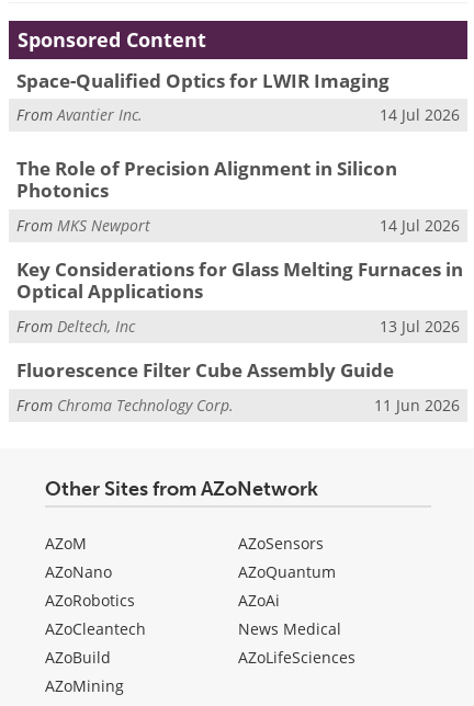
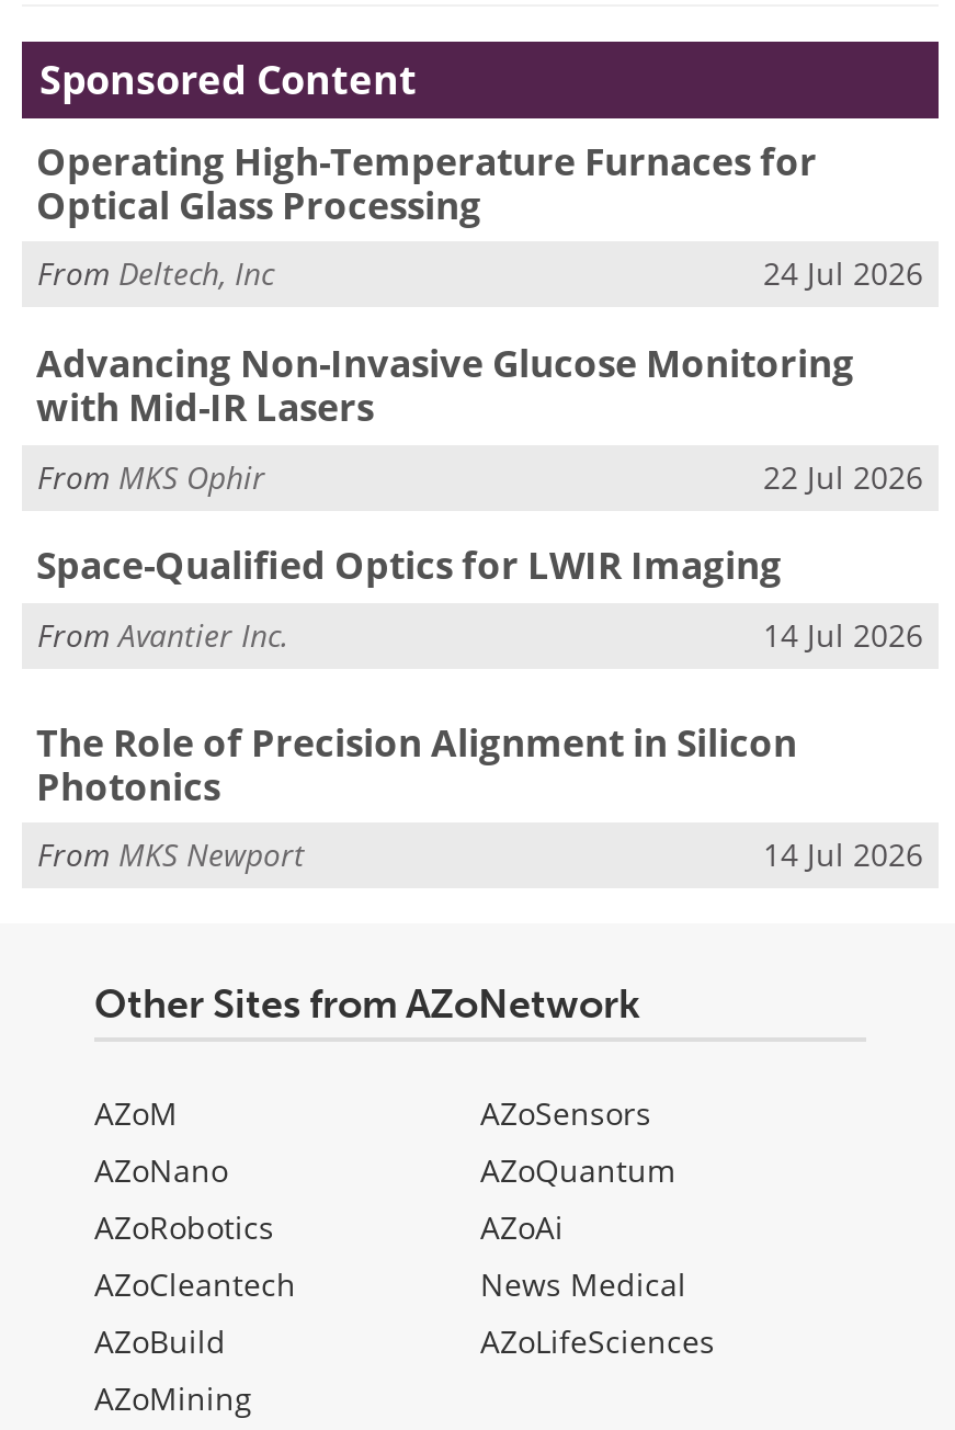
none -> [36,136,923,497] Operating High-Temperature Furnaces for | Optical Glass Processing | 24 Jul 2026 | Advancing Non-Invasive Glucose Monitoring | with Mid-IR Lasers | From MKS Ophir | 22 Jul 2026
moved [16,68,460,235] -> [36,540,923,876]: Space-Qualified Optics for LWIR Imaging | From Avantier Inc. | 14 Jul 2026 | The Role of Precision Alignment in Silicon | Photonics | From MKS Newport | 14 Jul 2026
[16,257,462,415] Key Considerations for Glass Melting Furnaces in | Optical Applications | 13 Jul 2026 | Fluorescence Filter Cube Assembly Guide | From Chroma Technology Corp. | 11 Jun 2026 -> none
moved [16,316,135,336] -> [37,254,274,295]: From Deltech, Inc

